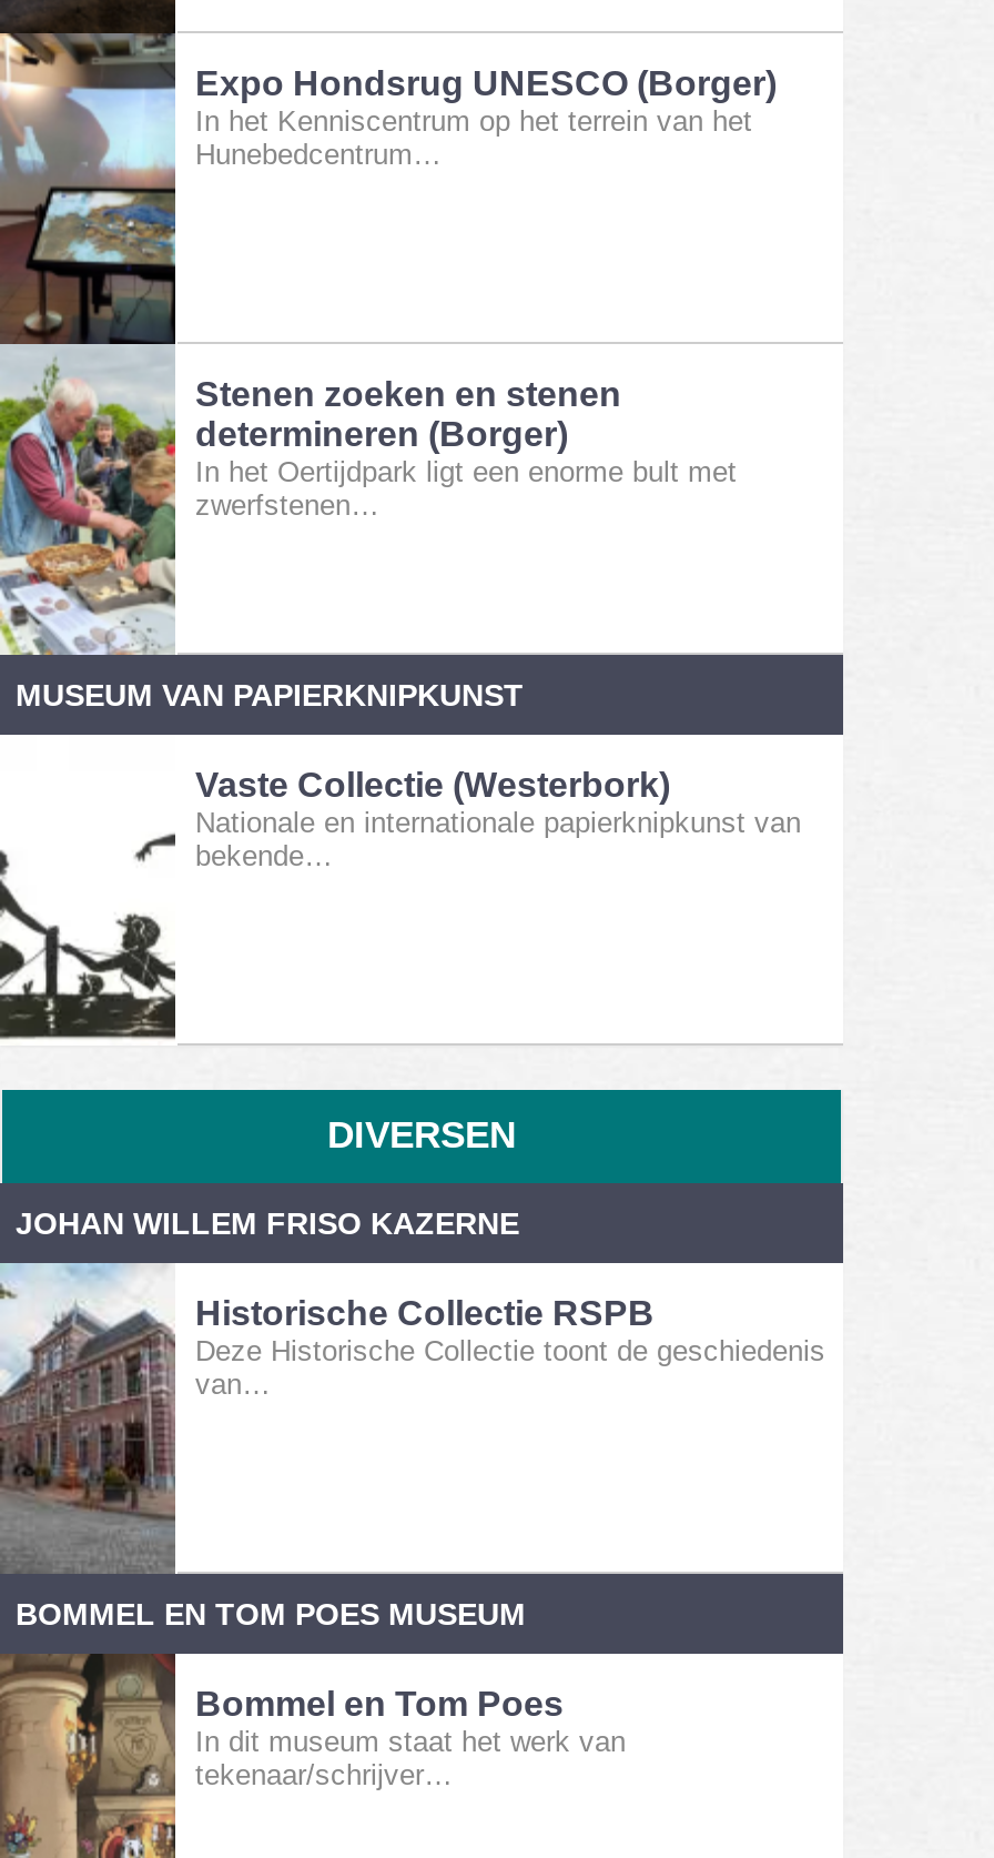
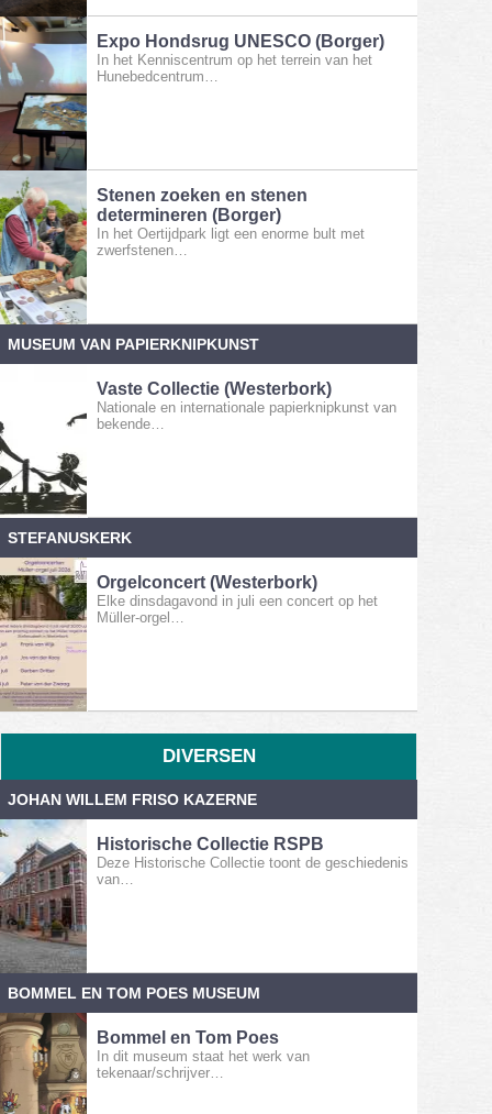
none -> [3,529,378,713] [image] | STEFANUSKERK | Orgelconcert (Westerbork) | Elke dinsdagavond in juli een concert op het | Müller-orgel…

